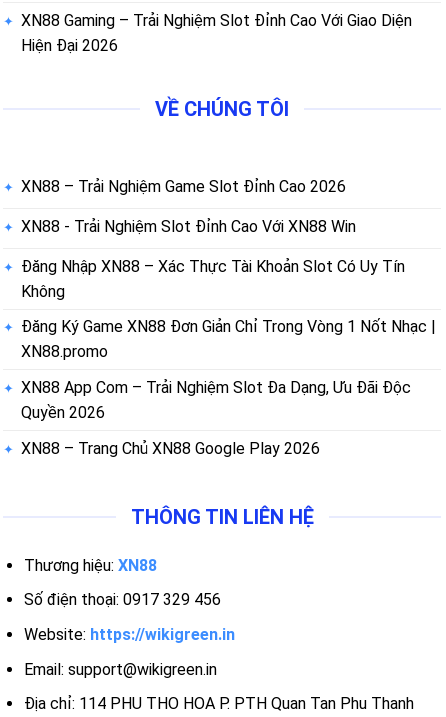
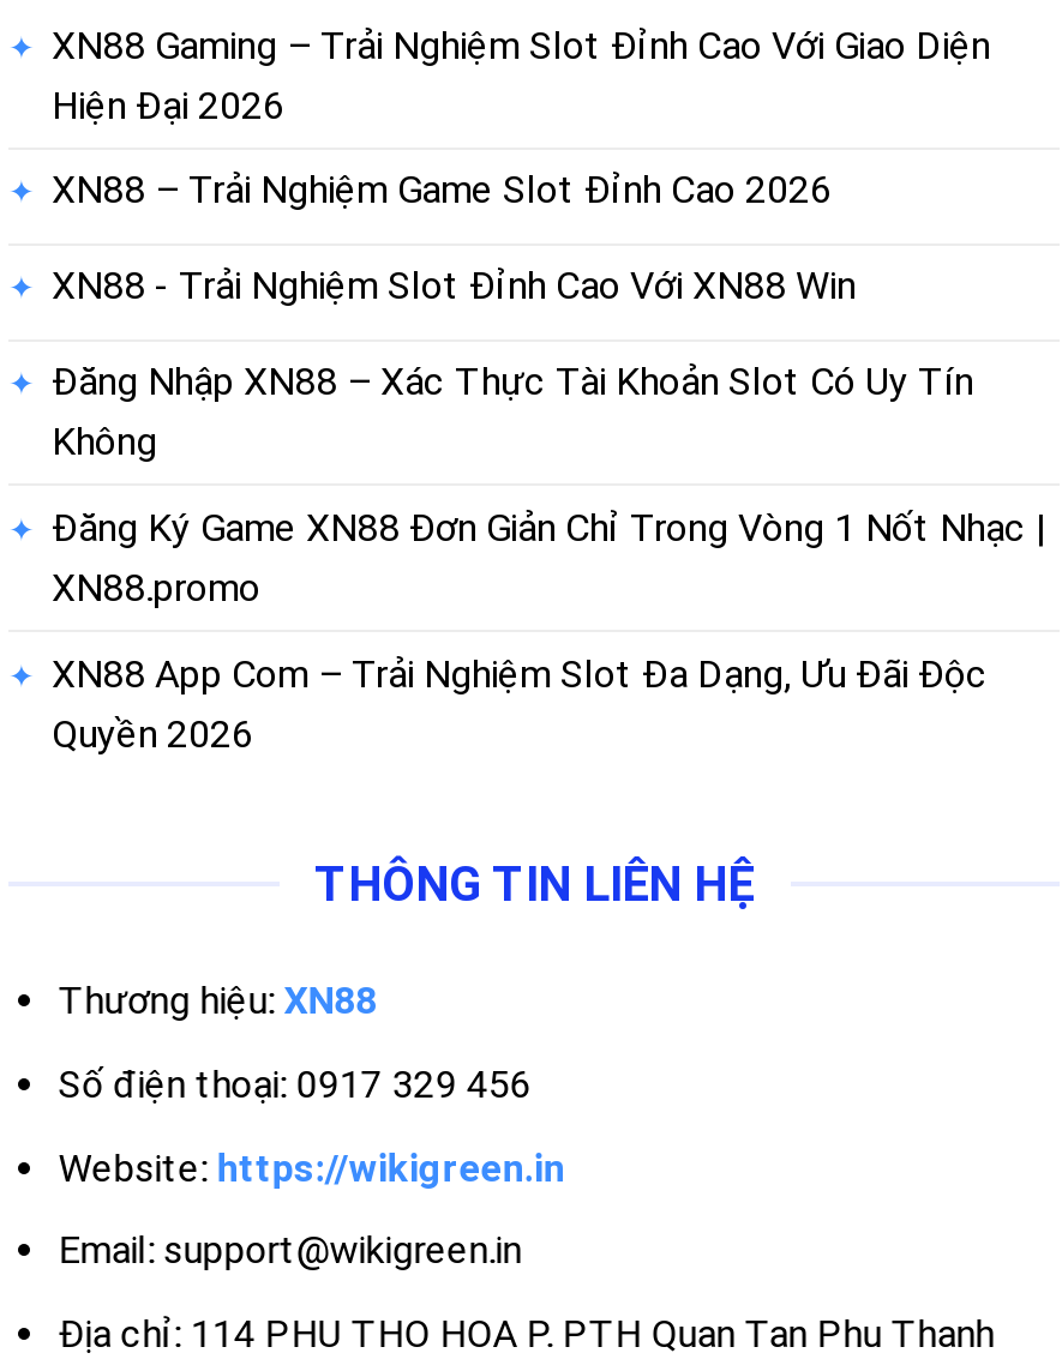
[155,97,289,121] VỀ CHÚNG TÔI -> none
[21,439,320,458] XN88 – Trang Chủ XN88 Google Play 2026 -> none

